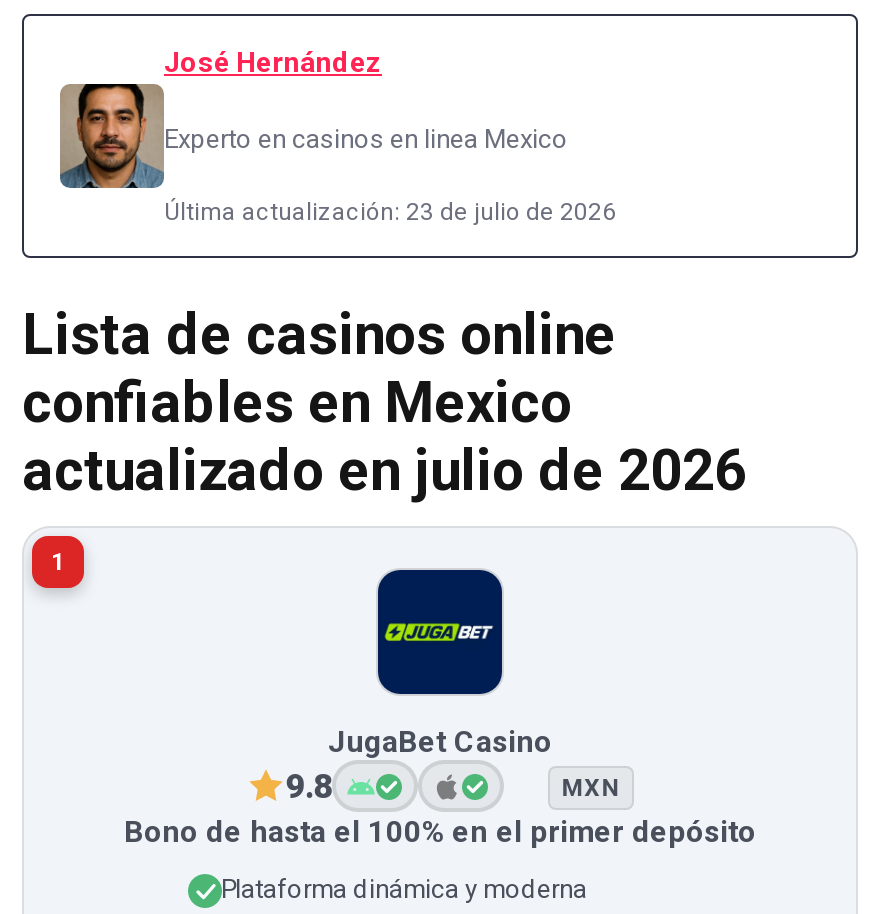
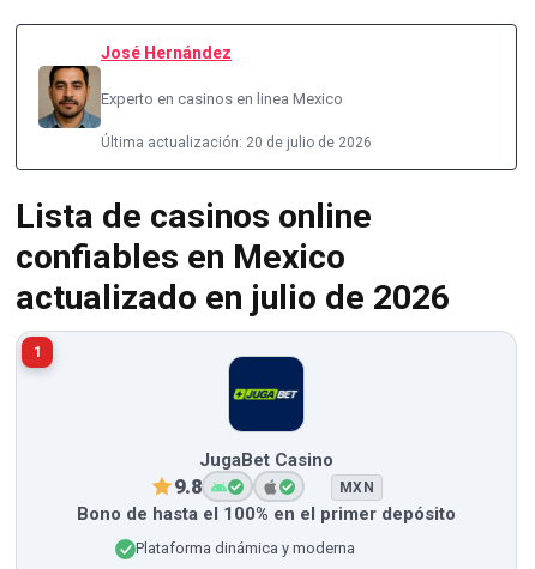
[164,198,616,226] Última actualización: 23 de julio de 2026 -> [101,134,372,151] Última actualización: 20 de julio de 2026

